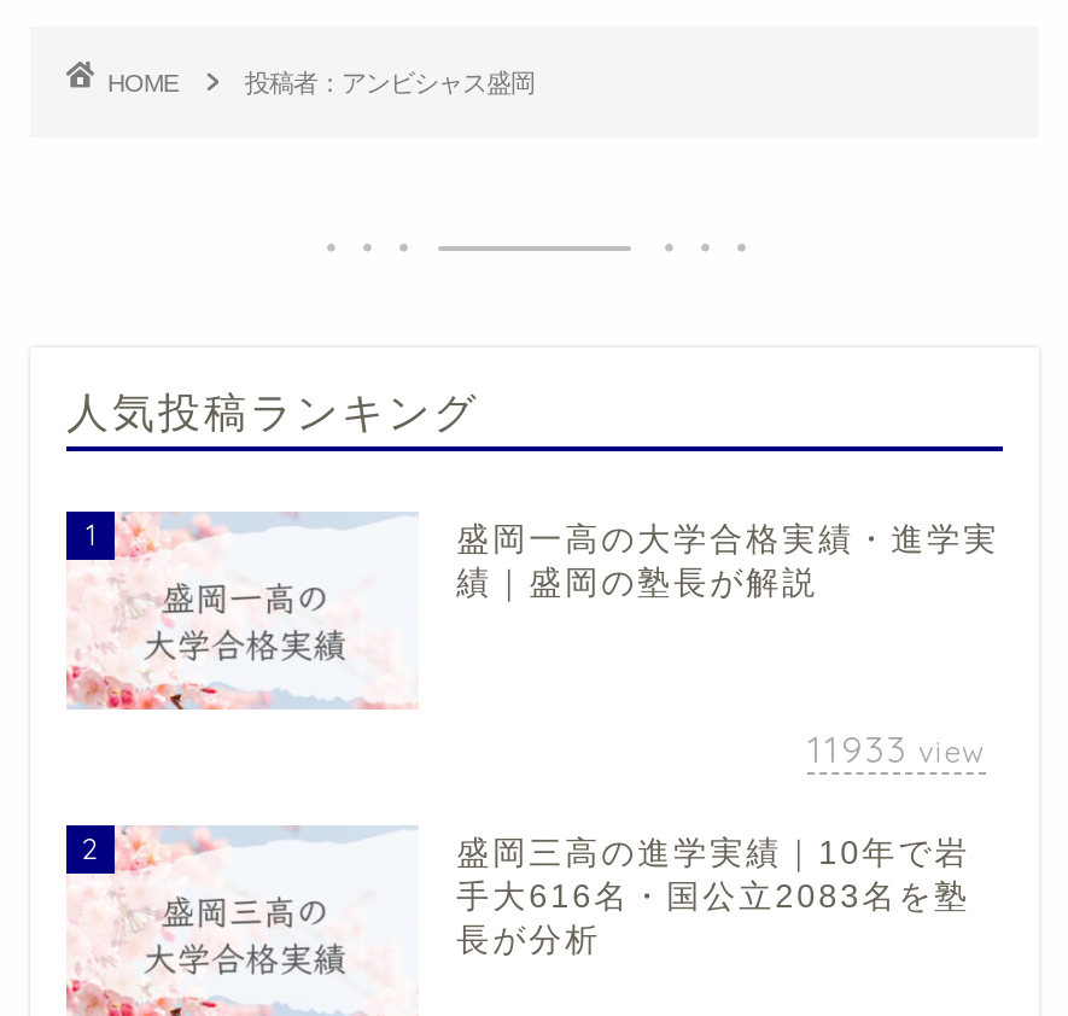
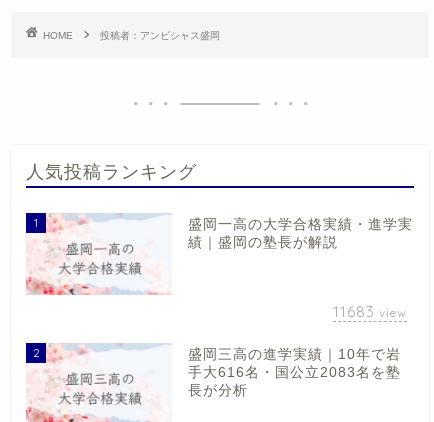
[807,726,986,772] 11933 view -> [333,302,407,321] 11683 view

